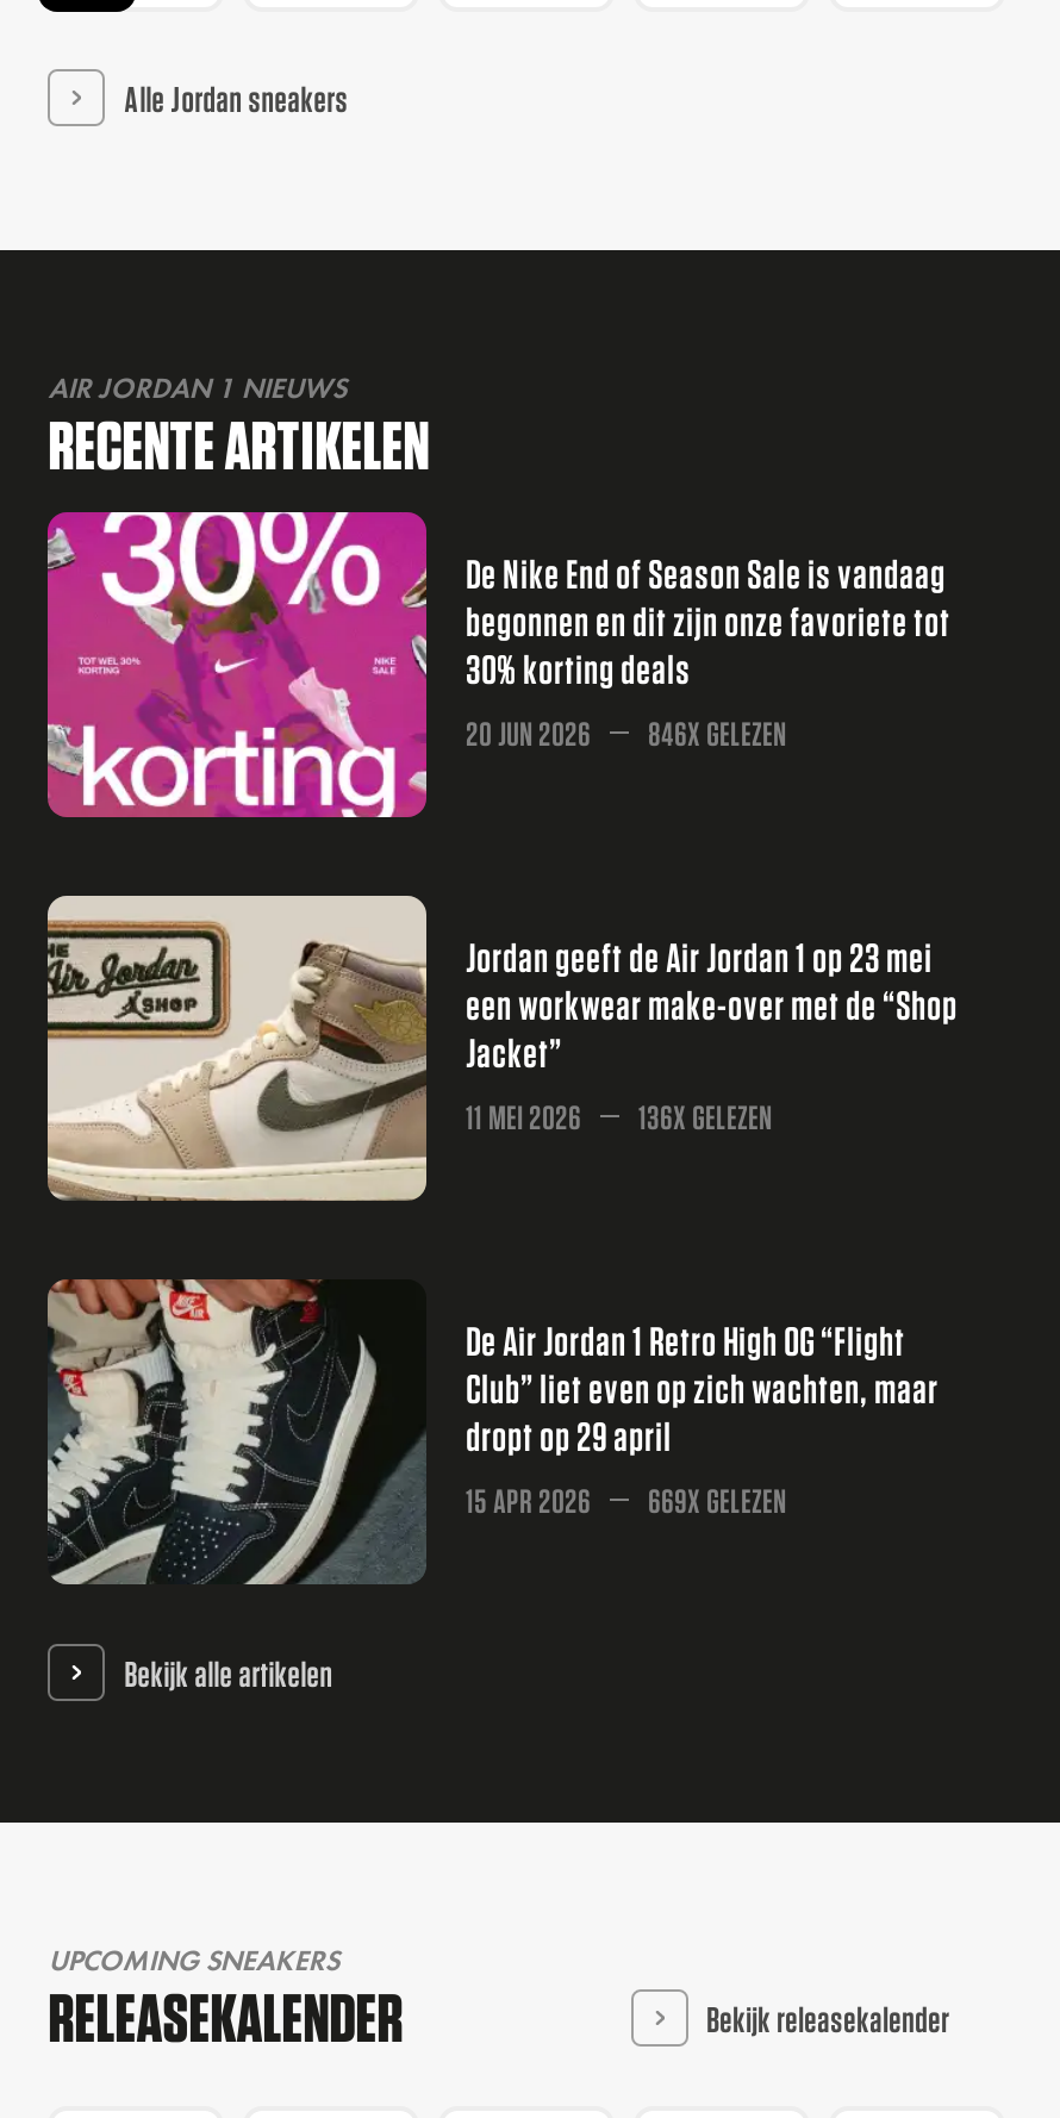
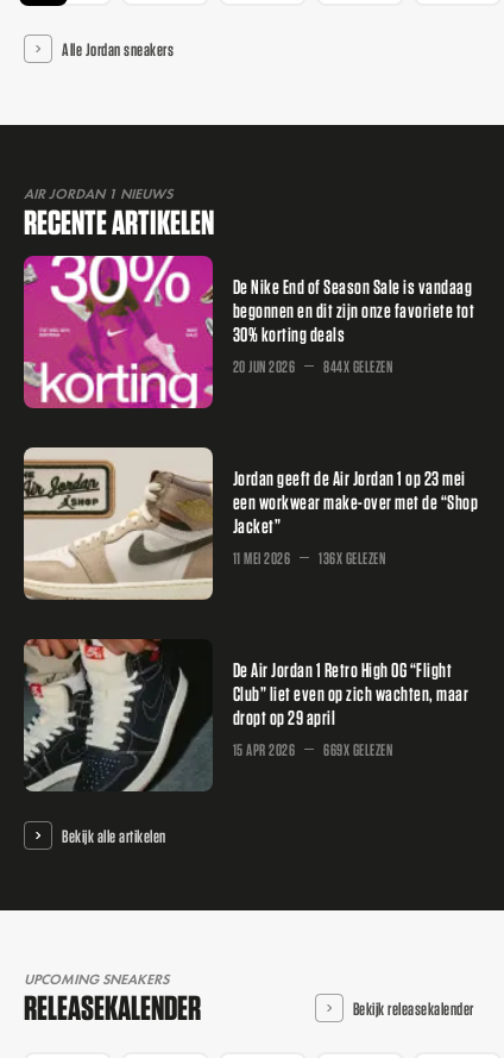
[466,714,787,750] 20 JUN 2026 846X GELEZEN -> [233,357,393,375] 20 JUN 2026 844X GELEZEN

